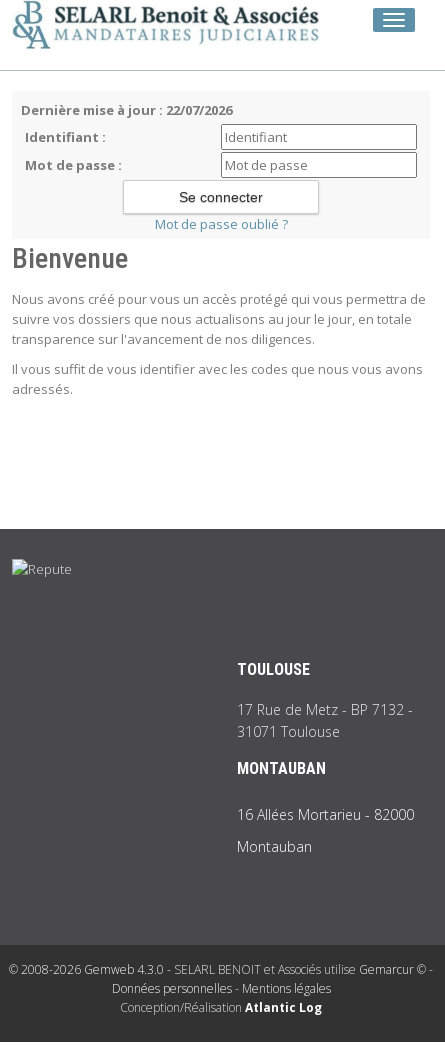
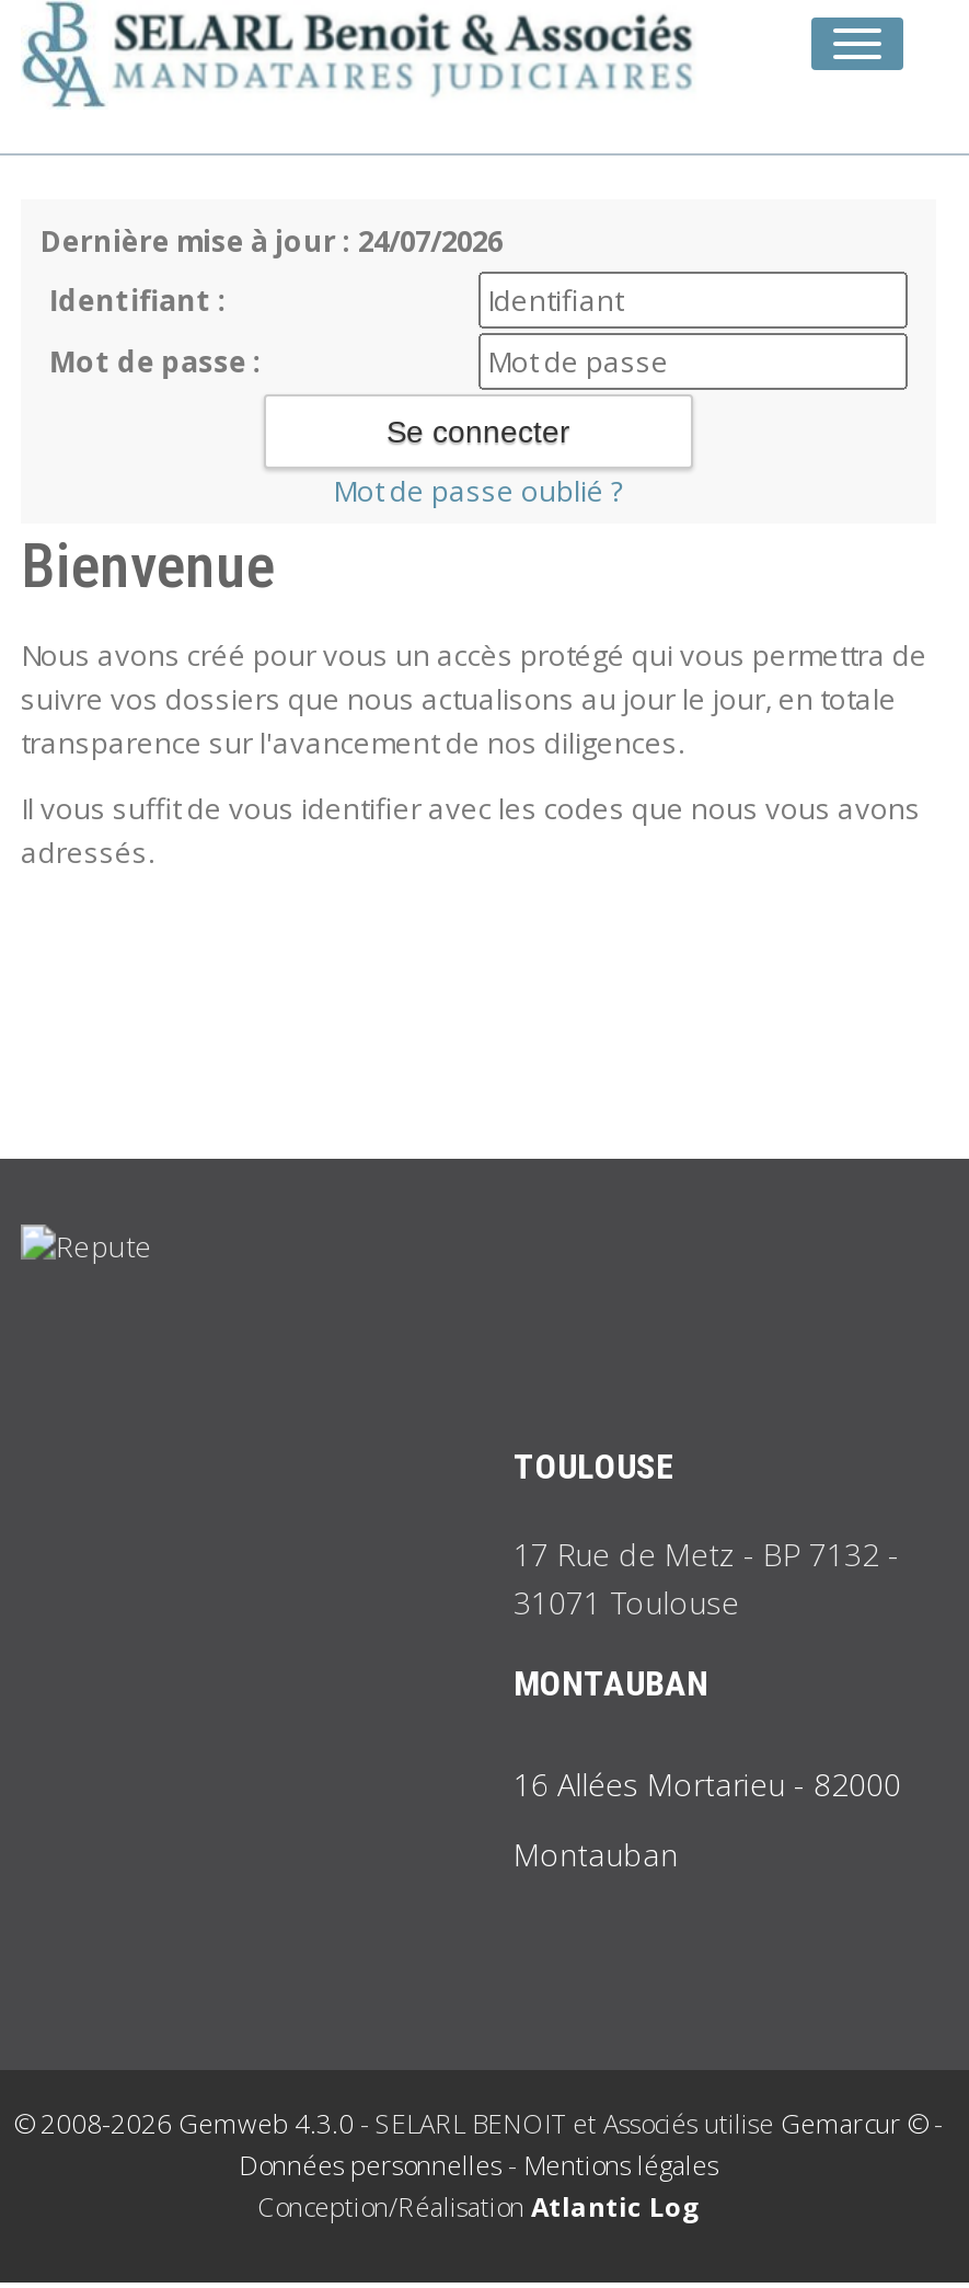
[21,101,232,119] Dernière mise à jour : 22/07/2026 -> [41,221,503,261] Dernière mise à jour : 24/07/2026

